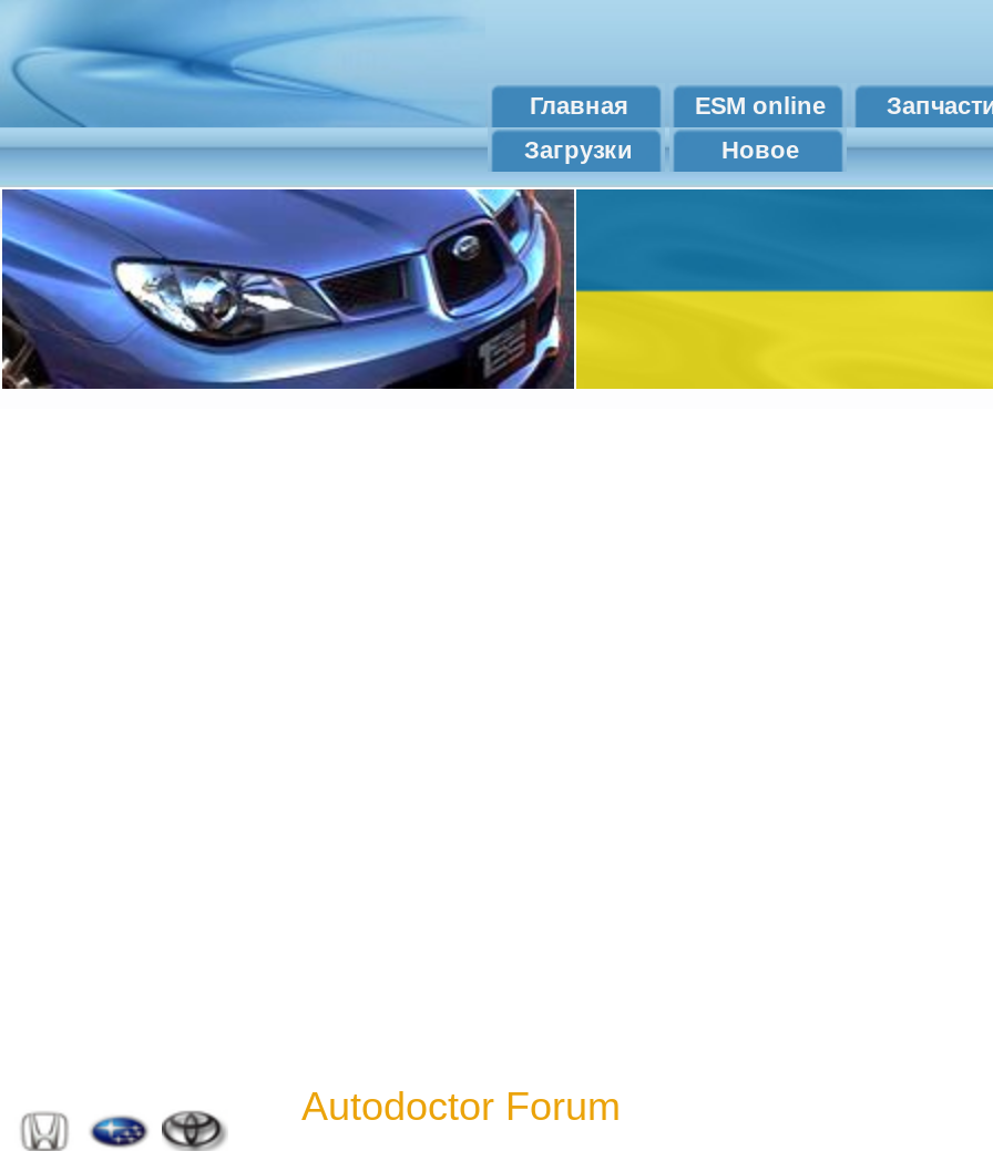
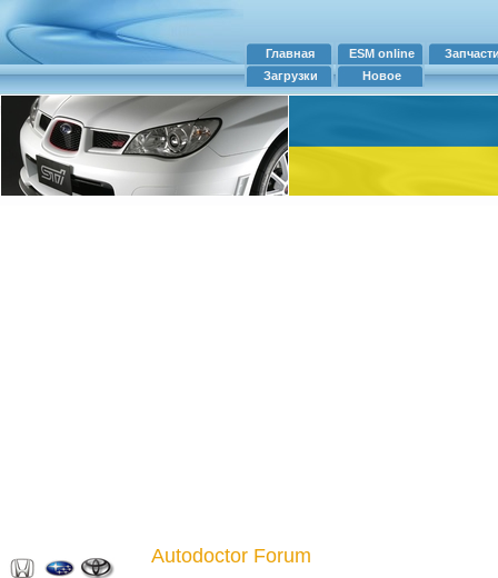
[7,187,576,391] [image] -> [3,94,289,197] [image]

